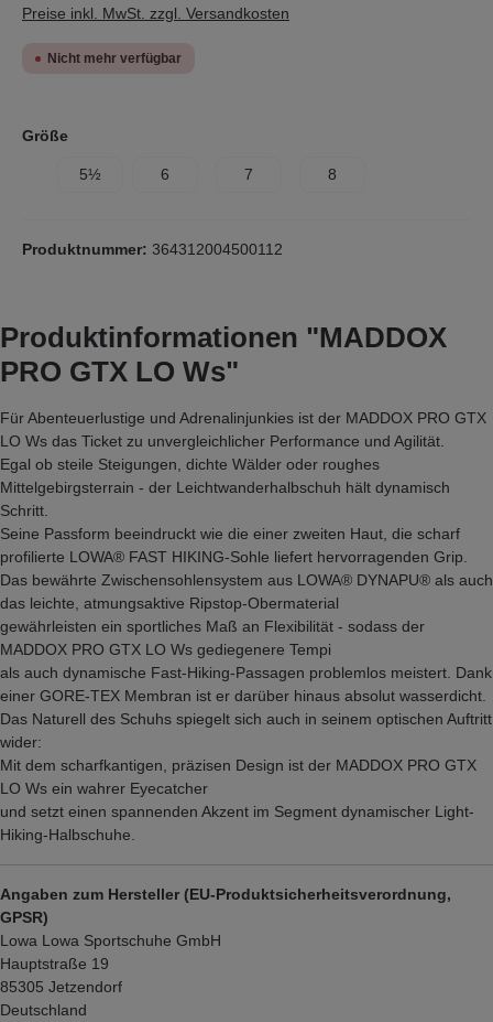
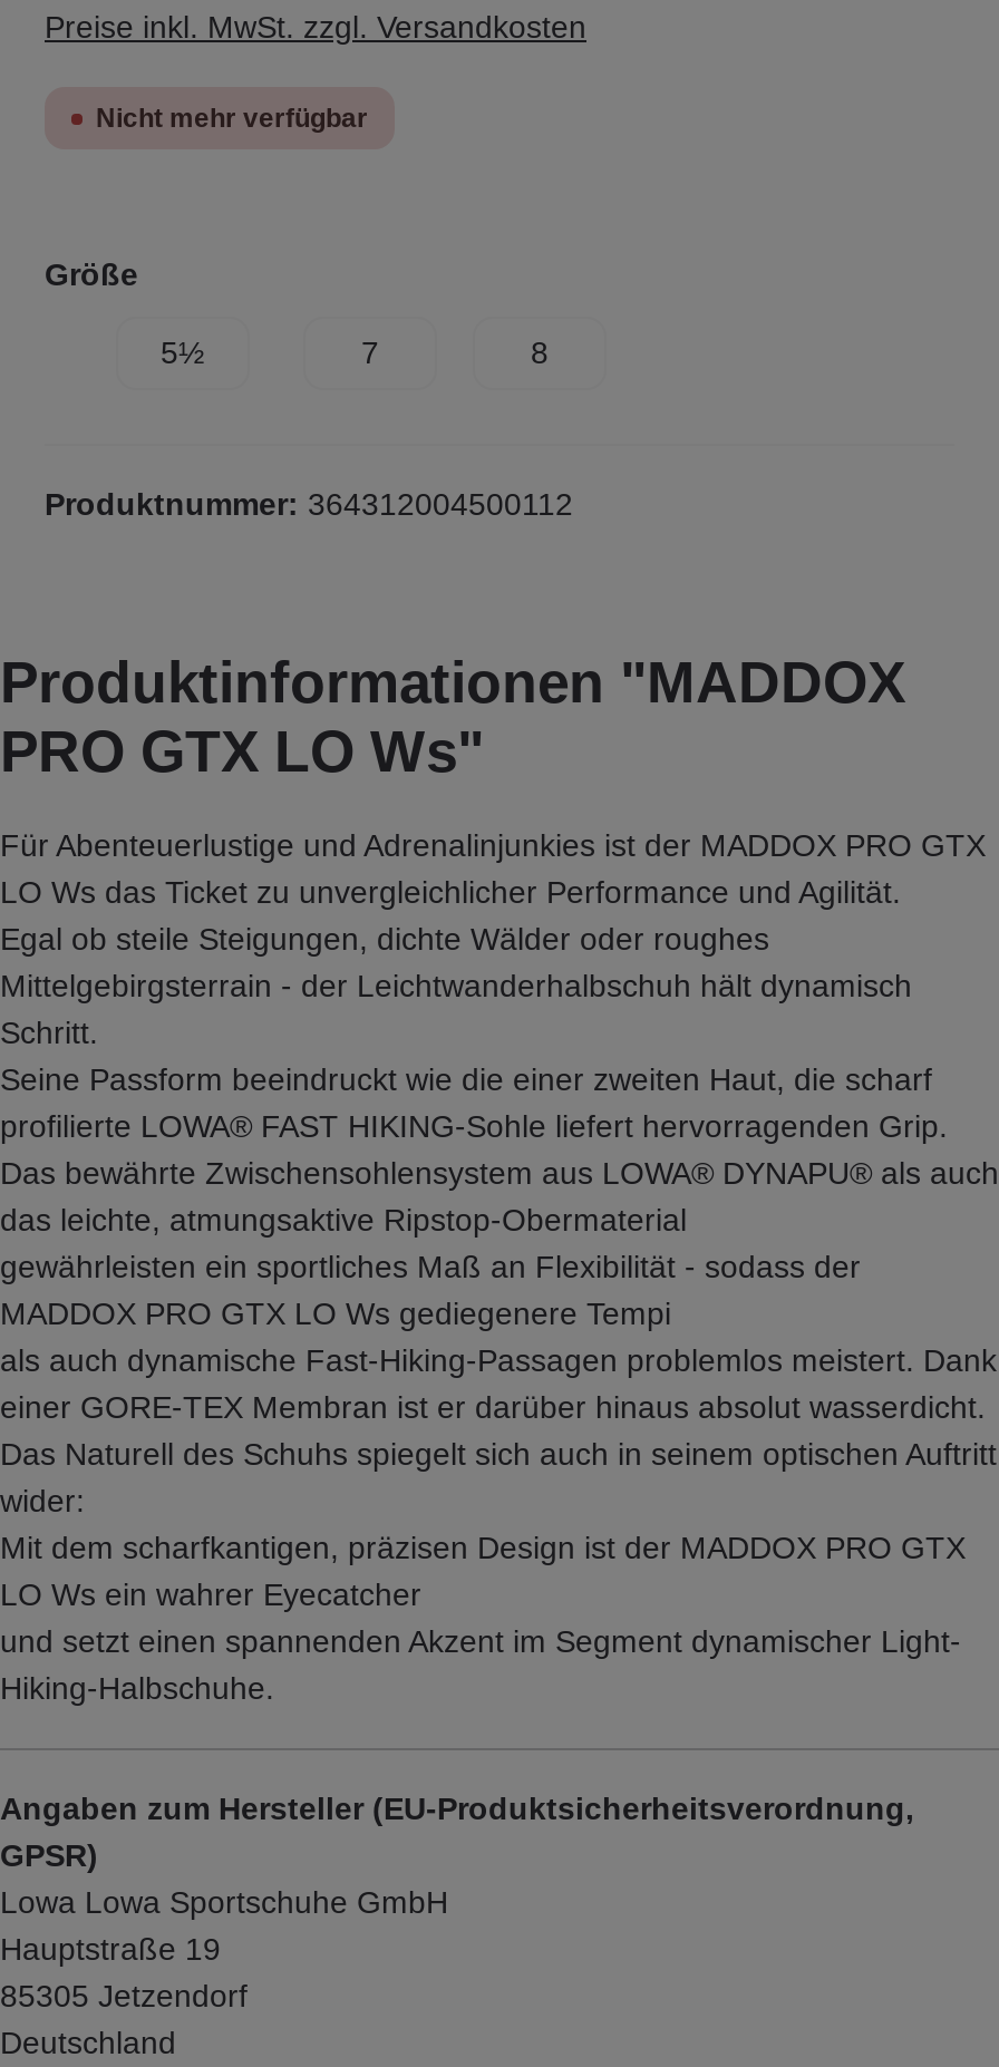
[161,165,169,183] 6 -> none

